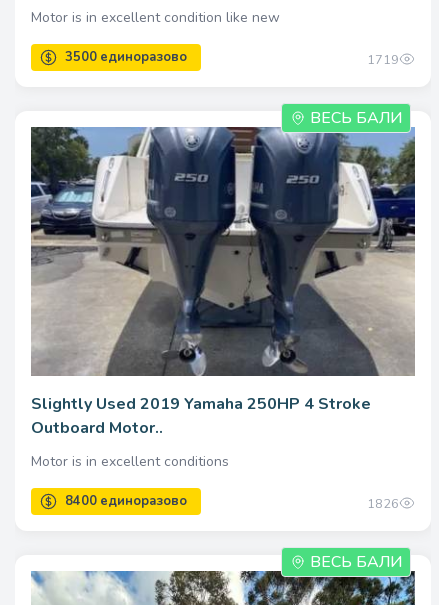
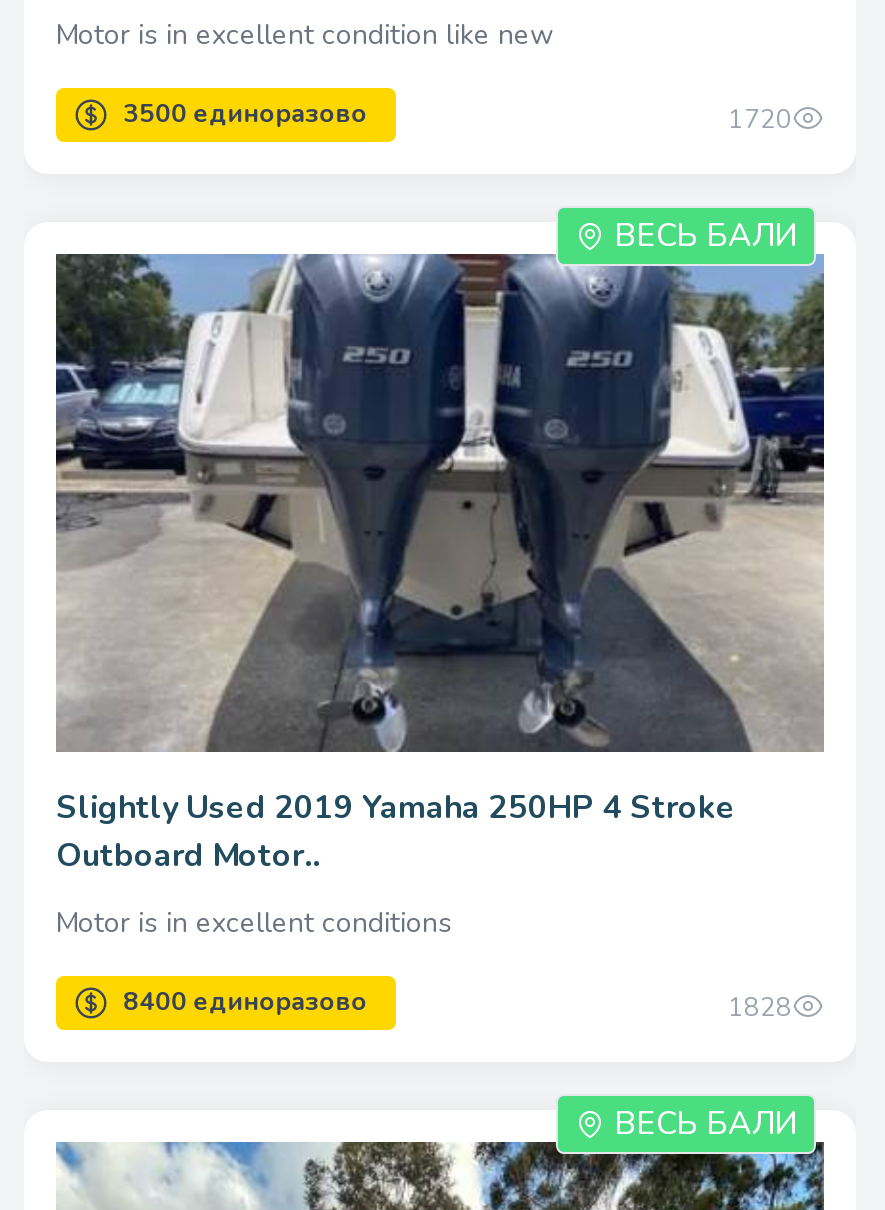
[367,51,399,69] 1719 -> [728,103,792,139] 1720
[367,495,399,513] 1826 -> [728,990,792,1026] 1828

